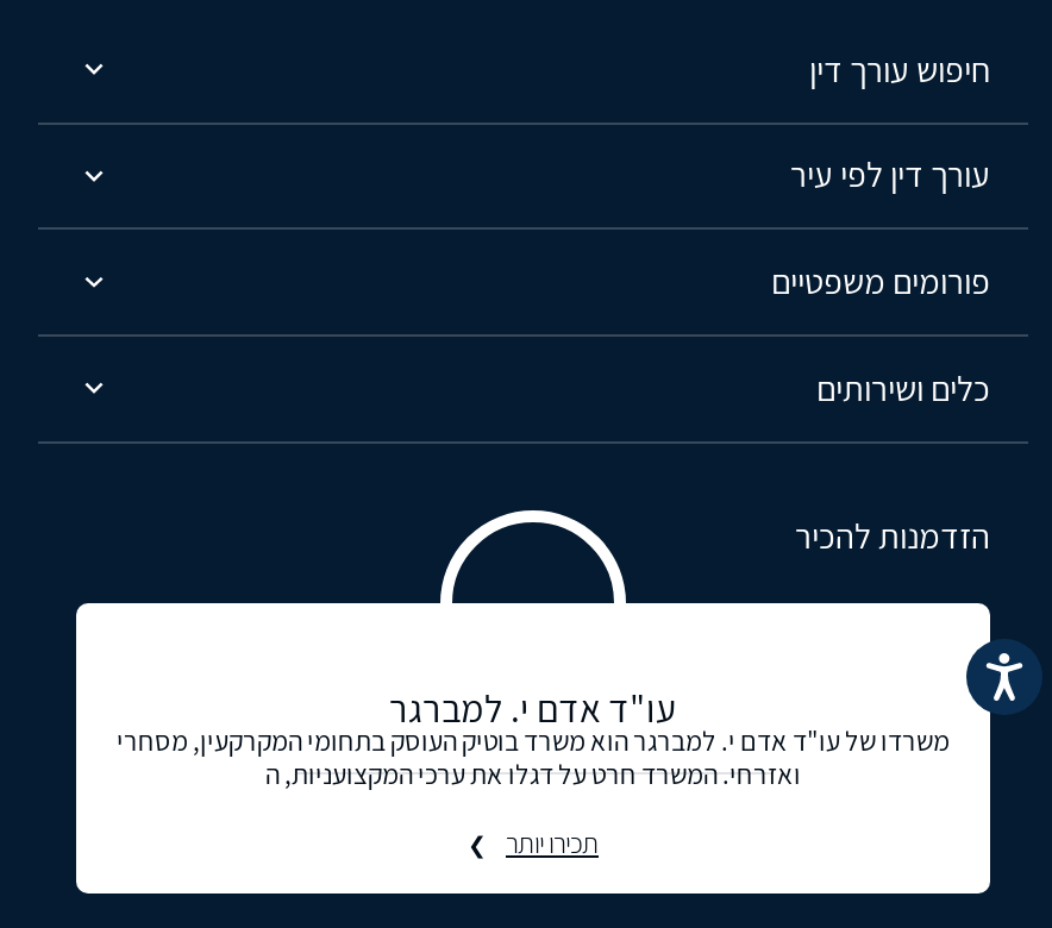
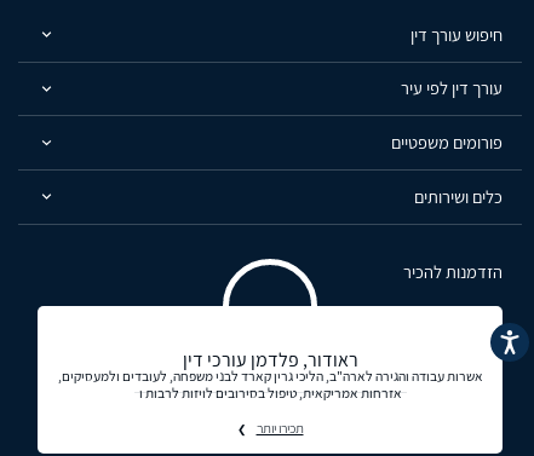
[117,683,950,790] עו"ד אדם י. למברגר | משרדו של עו"ד אדם י. למברגר הוא משרד בוטיק העוסק בתחומי המקרקעין, מסחרי | ואזרחי. המשרד חרט על דגלו את ערכי המקצועניות, ה -> [58,347,483,401] ראודור, פלדמן עורכי דין | אשרות עבודה והגירה לארה"ב, הליכי גרין קארד לבני משפחה, לעובדים ולמעסיקים, | אזרחות אמריקאית, טיפול בסירובים לויזות לרבות ו

